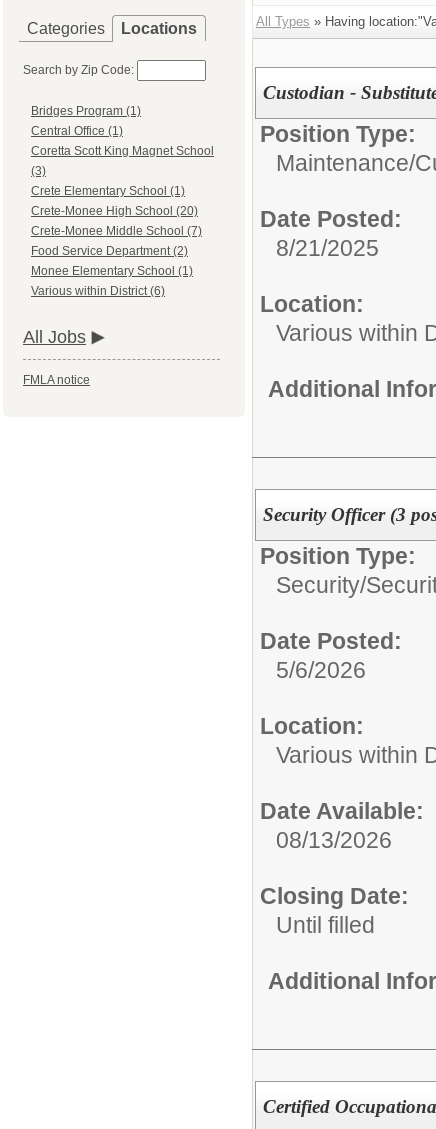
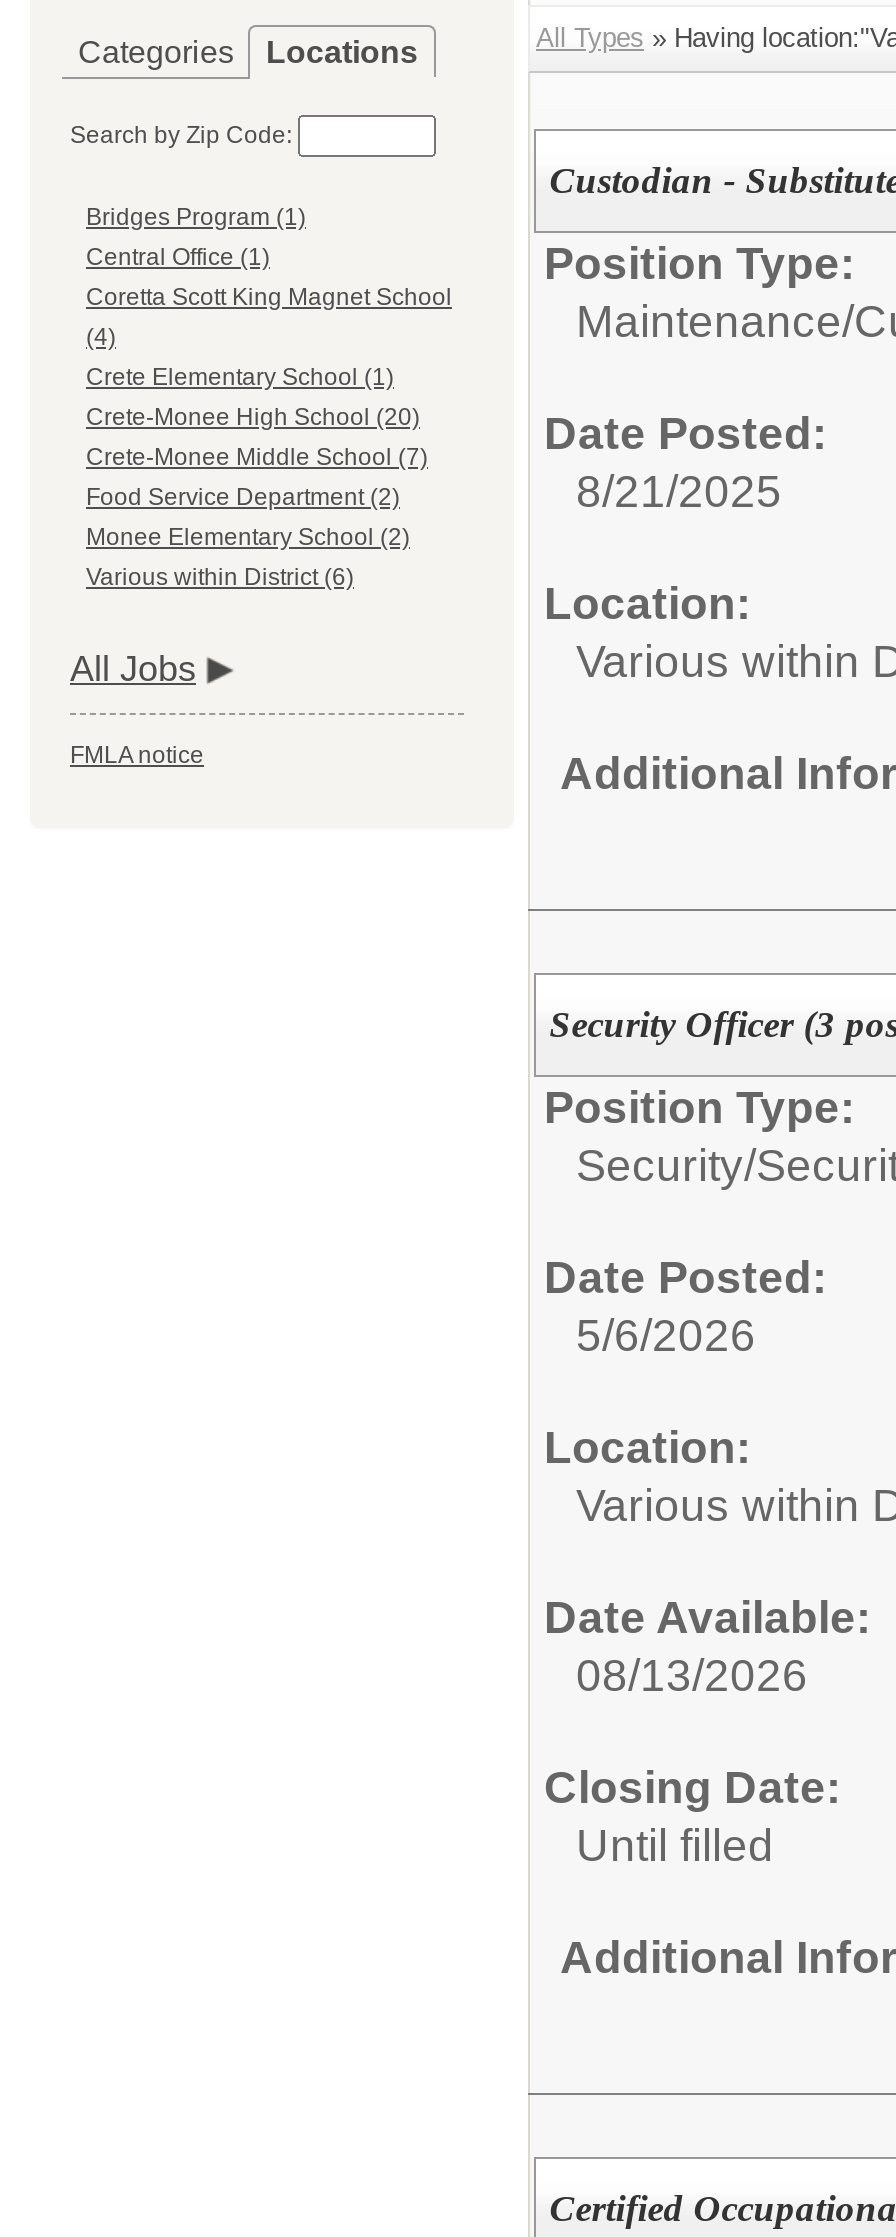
[31,164,46,178] (3) -> [86,324,116,352] (4)
[31,264,193,278] Monee Elementary School (1) -> [86,524,410,552] Monee Elementary School (2)

